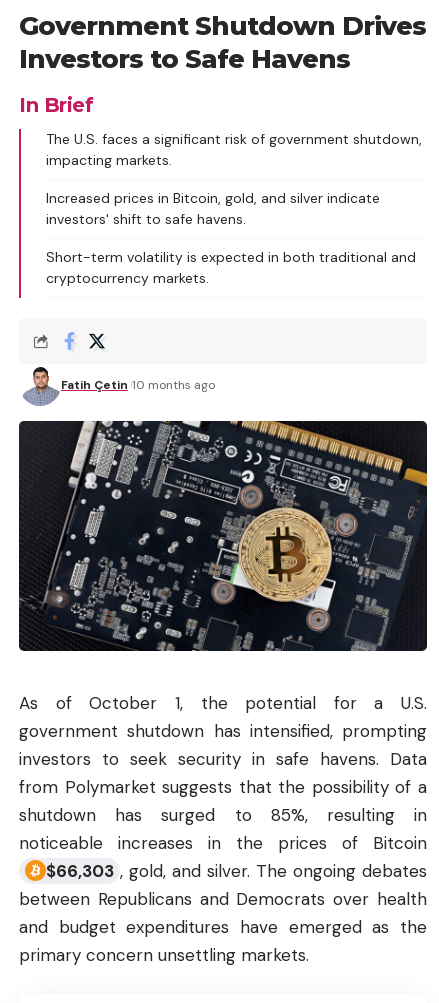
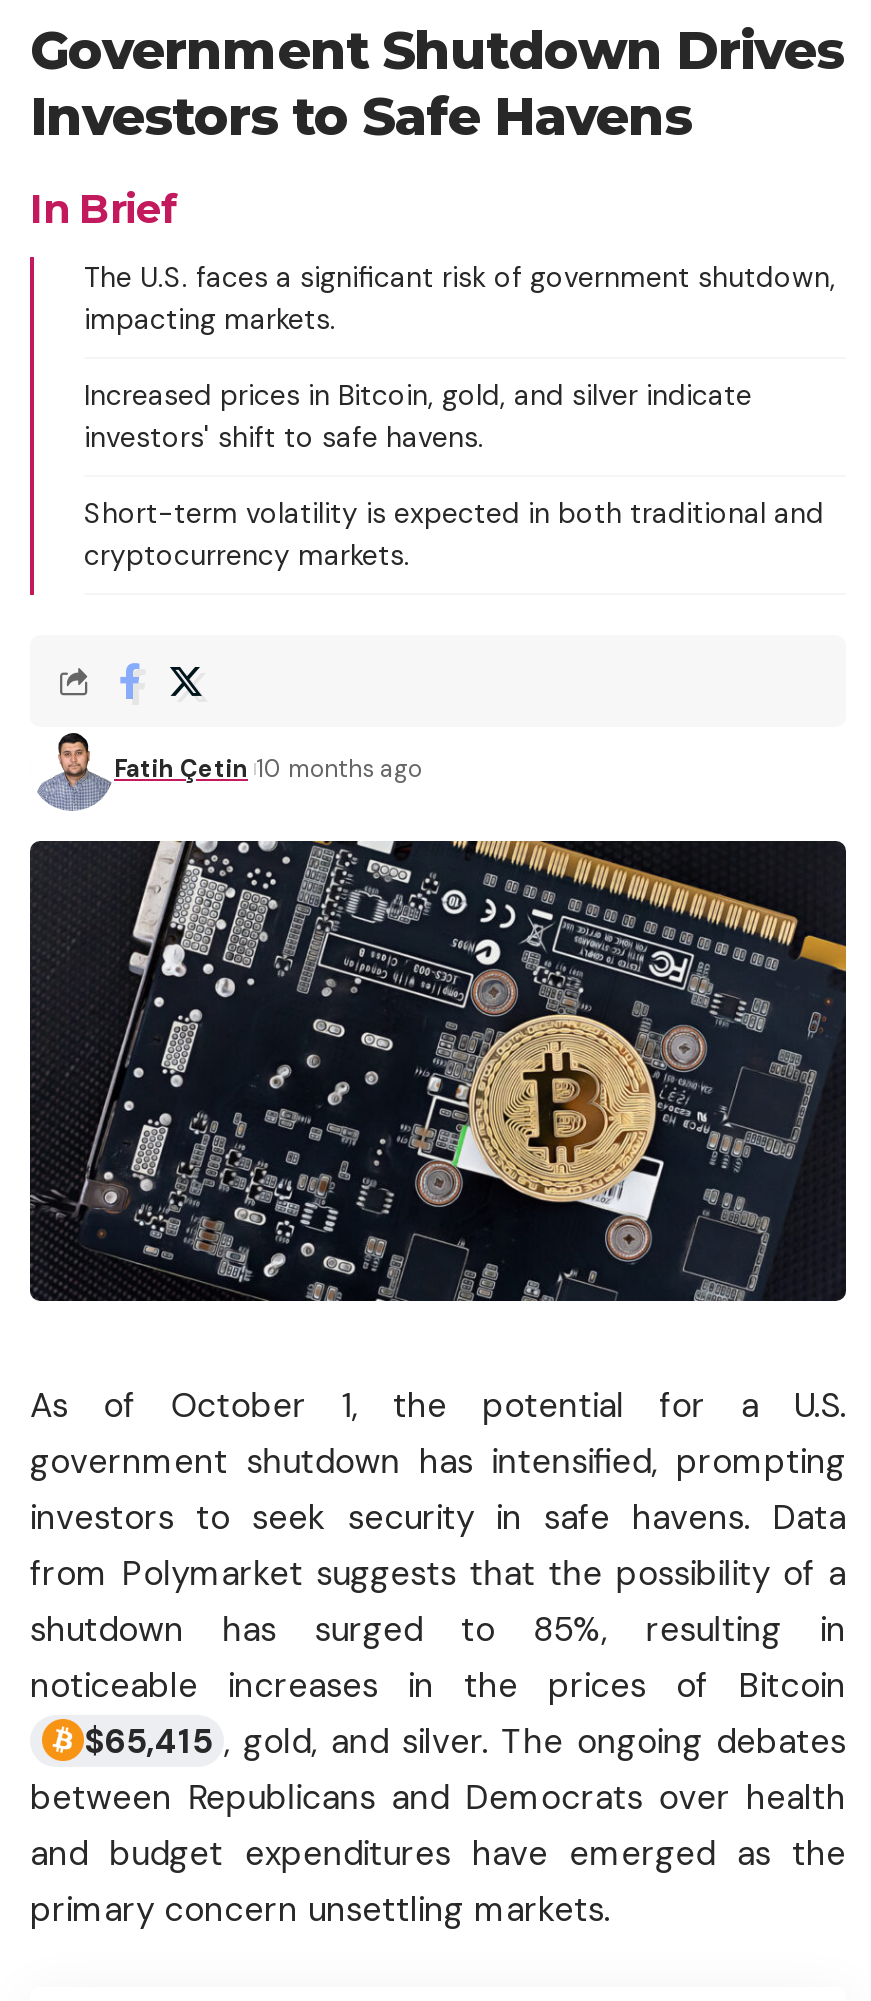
[46,860,427,882] $66,303 , gold, and silver. The ongoing debates -> [84,1718,846,1762] $65,415 , gold, and silver. The ongoing debates

